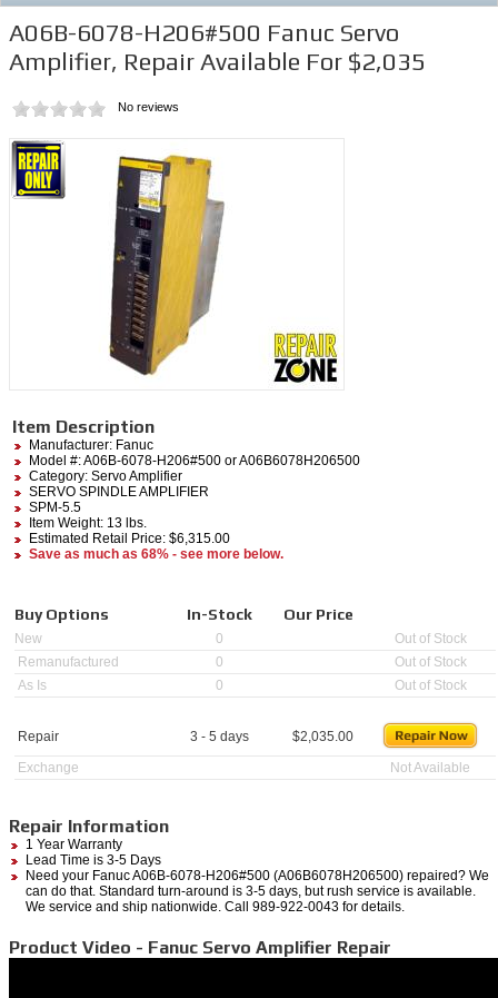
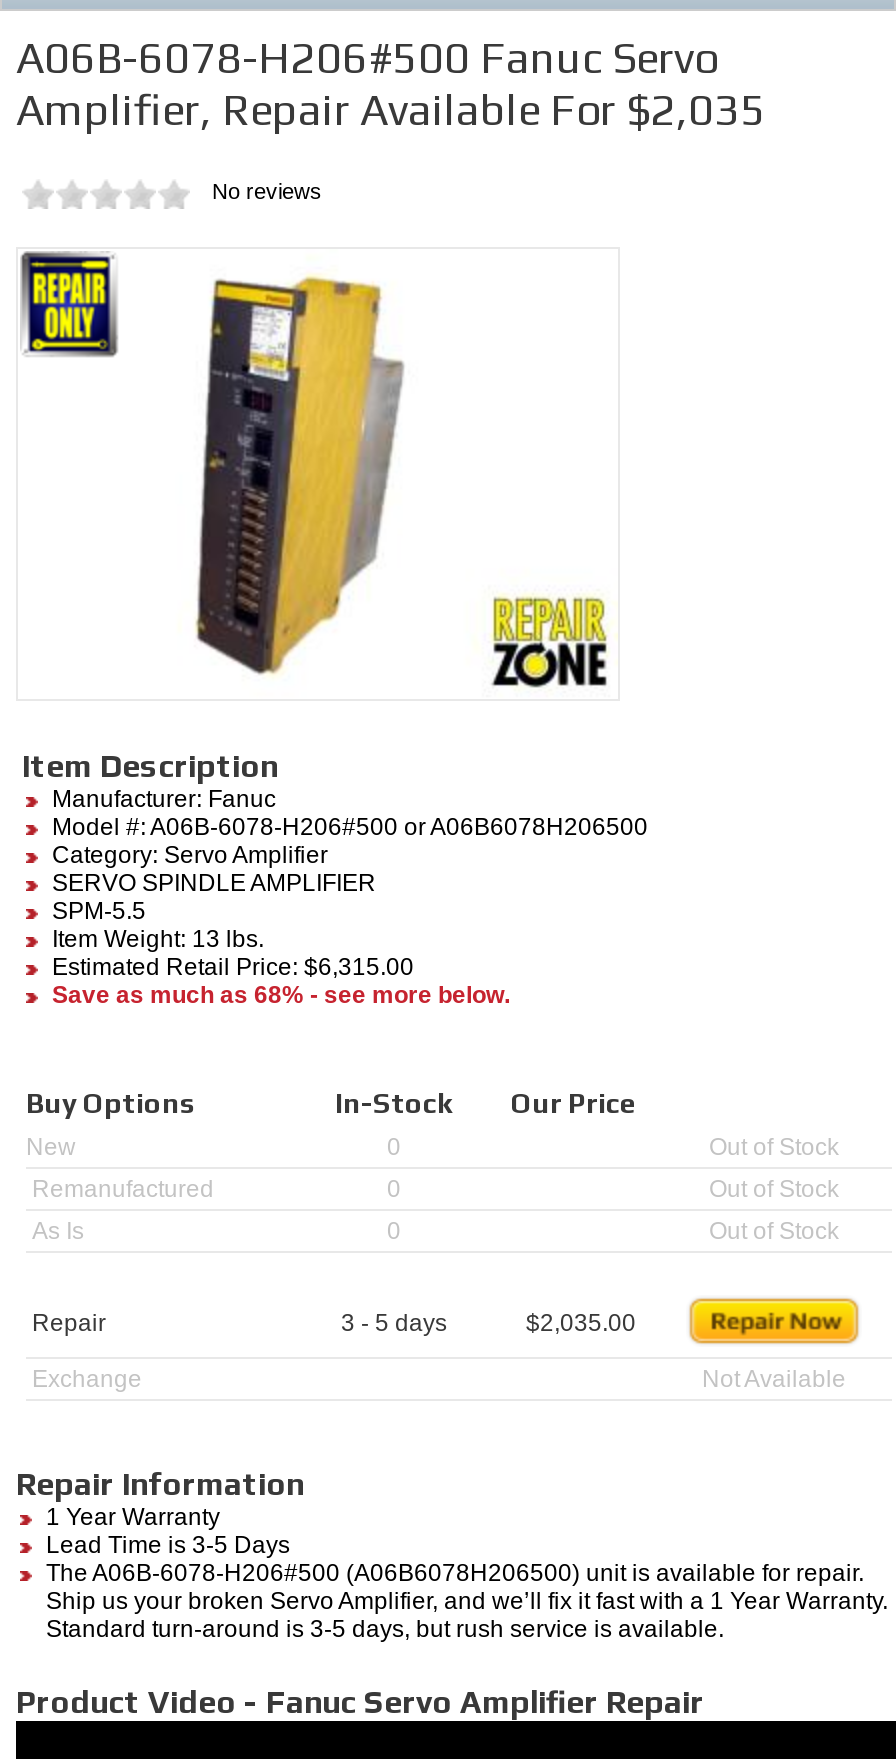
[26,867,489,914] Need your Fanuc A06B-6078-H206#500 (A06B6078H206500) repaired? We | can do that. Standard turn-around is 3-5 days, but rush service is available. | We service and ship nationwide. Call 989-922-0043 for details. -> [46,1558,888,1642] The A06B-6078-H206#500 (A06B6078H206500) unit is available for repair. | Ship us your broken Servo Amplifier, and we’ll fix it fast with a 1 Year Warranty. | Standard turn-around is 3-5 days, but rush service is available.

